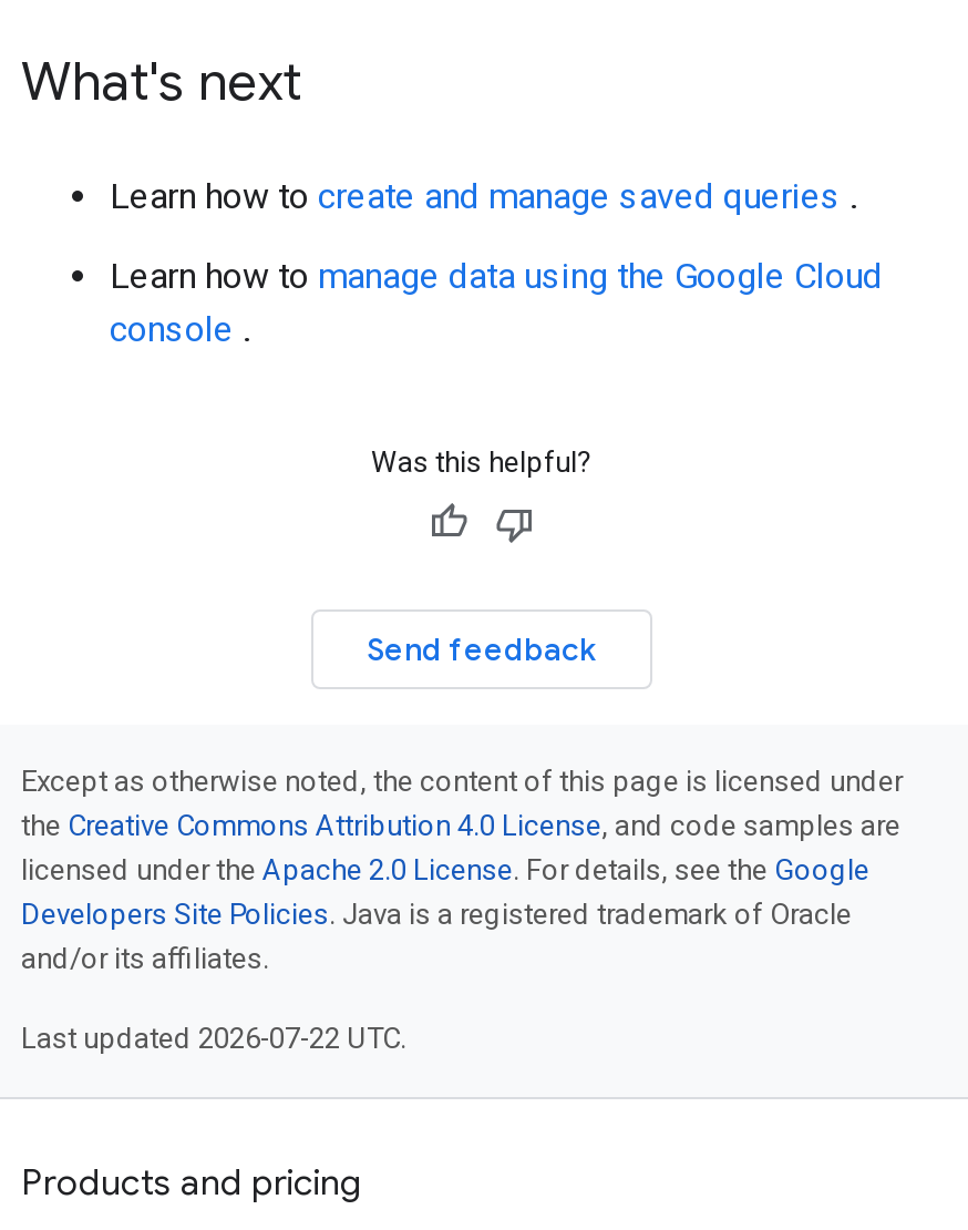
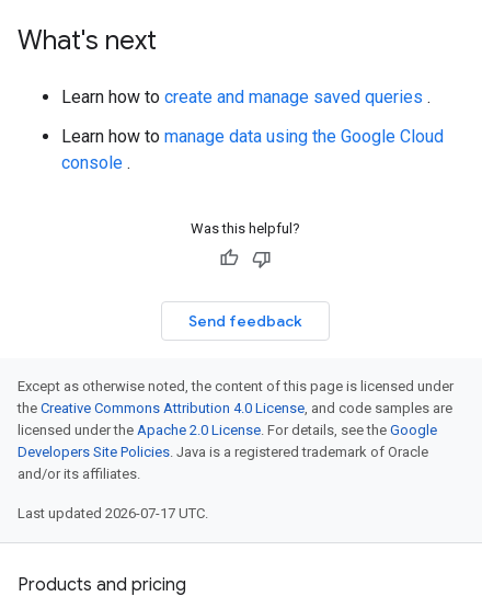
[21,1022,406,1055] Last updated 2026-07-22 UTC. -> [18,505,208,521] Last updated 2026-07-17 UTC.

